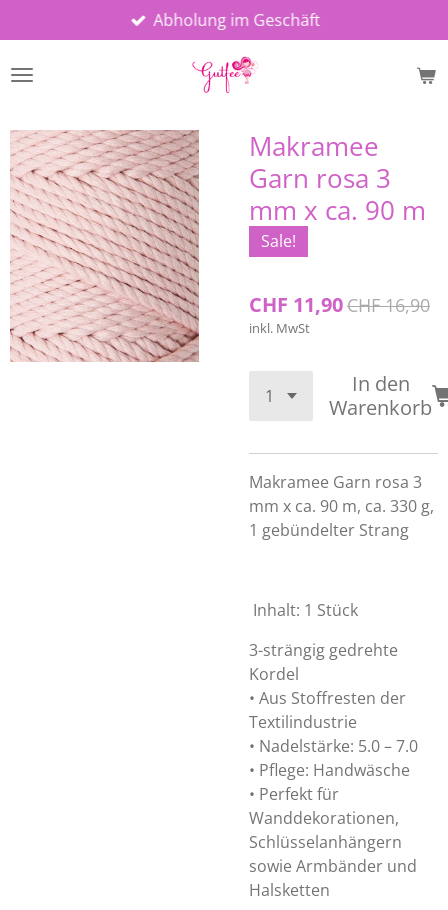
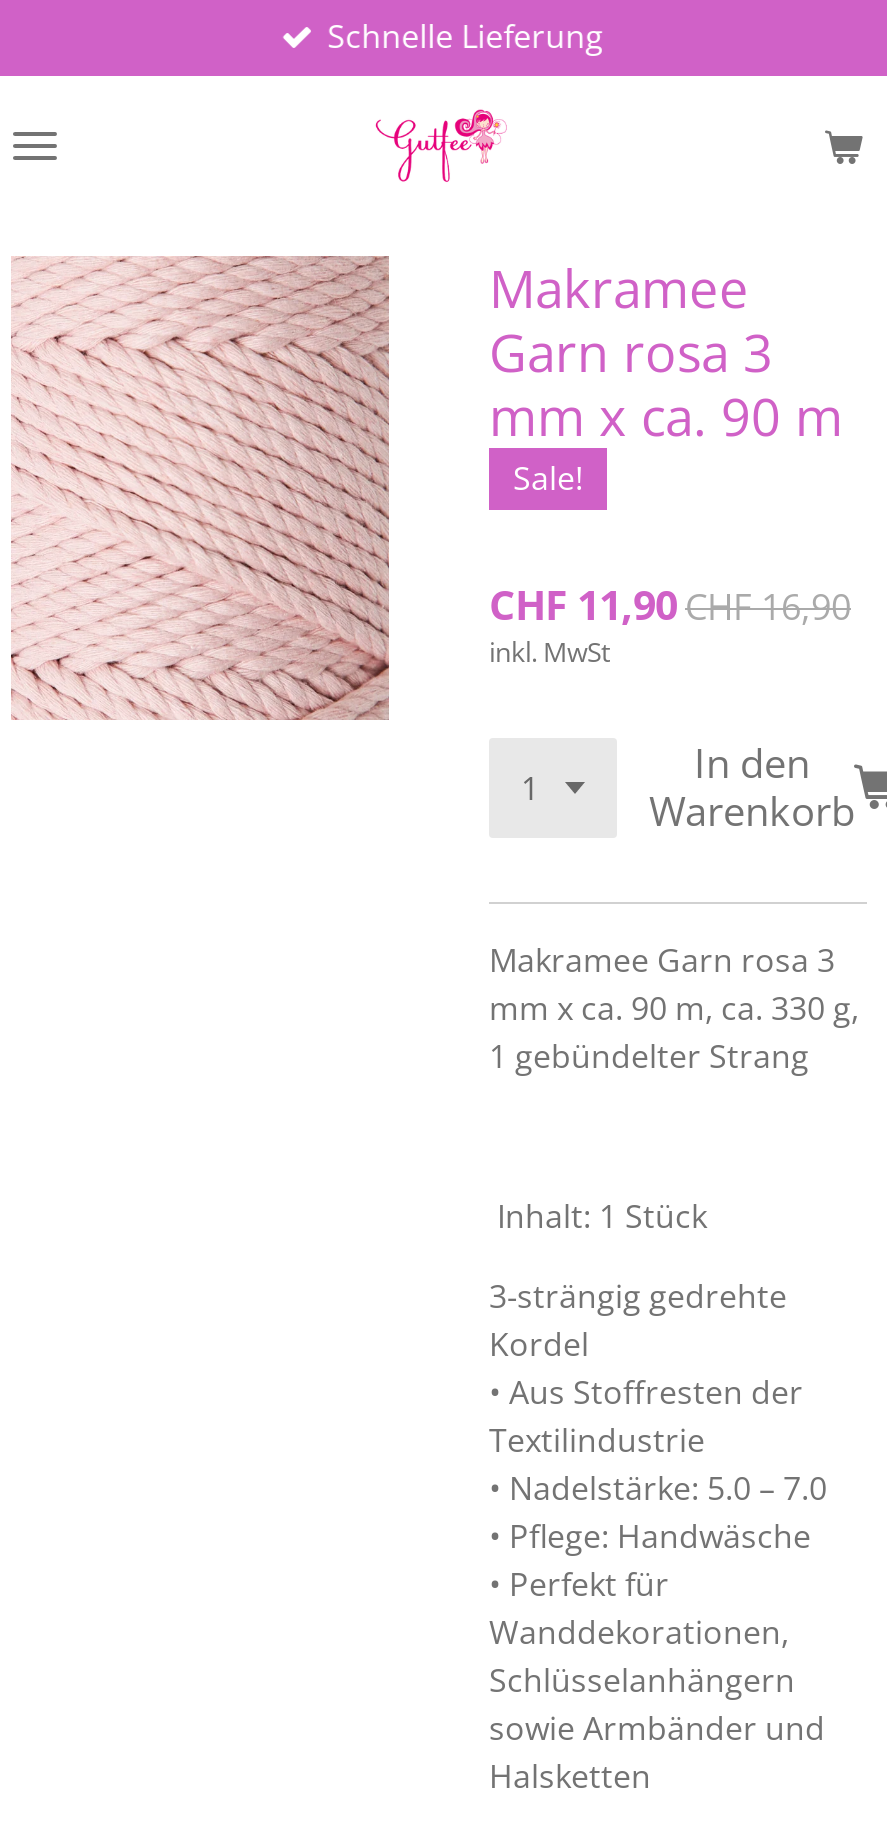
[154,9,321,31] Abholung im Geschäft -> [327,14,603,58] Schnelle Lieferung

